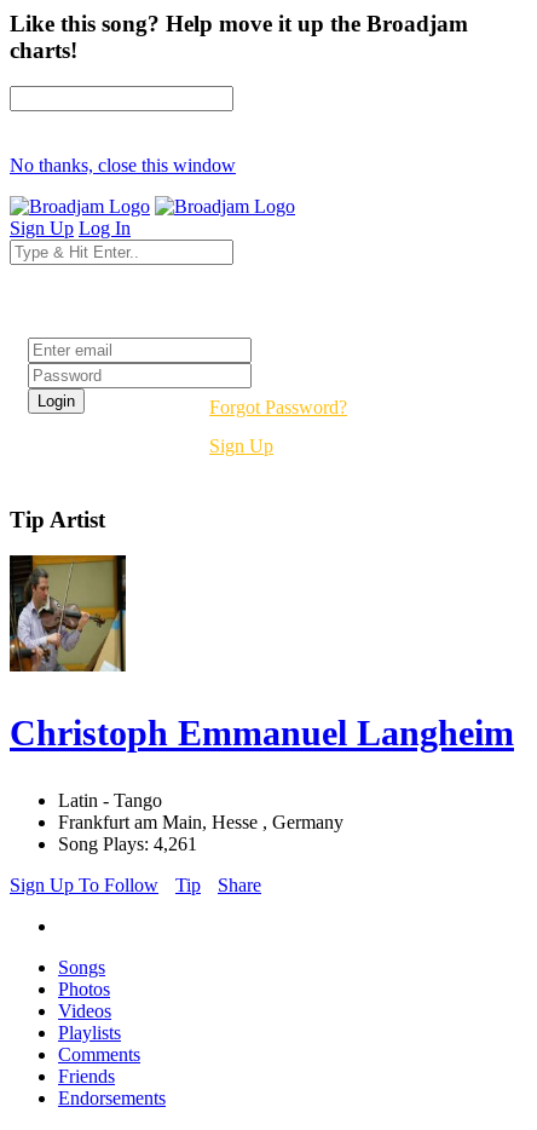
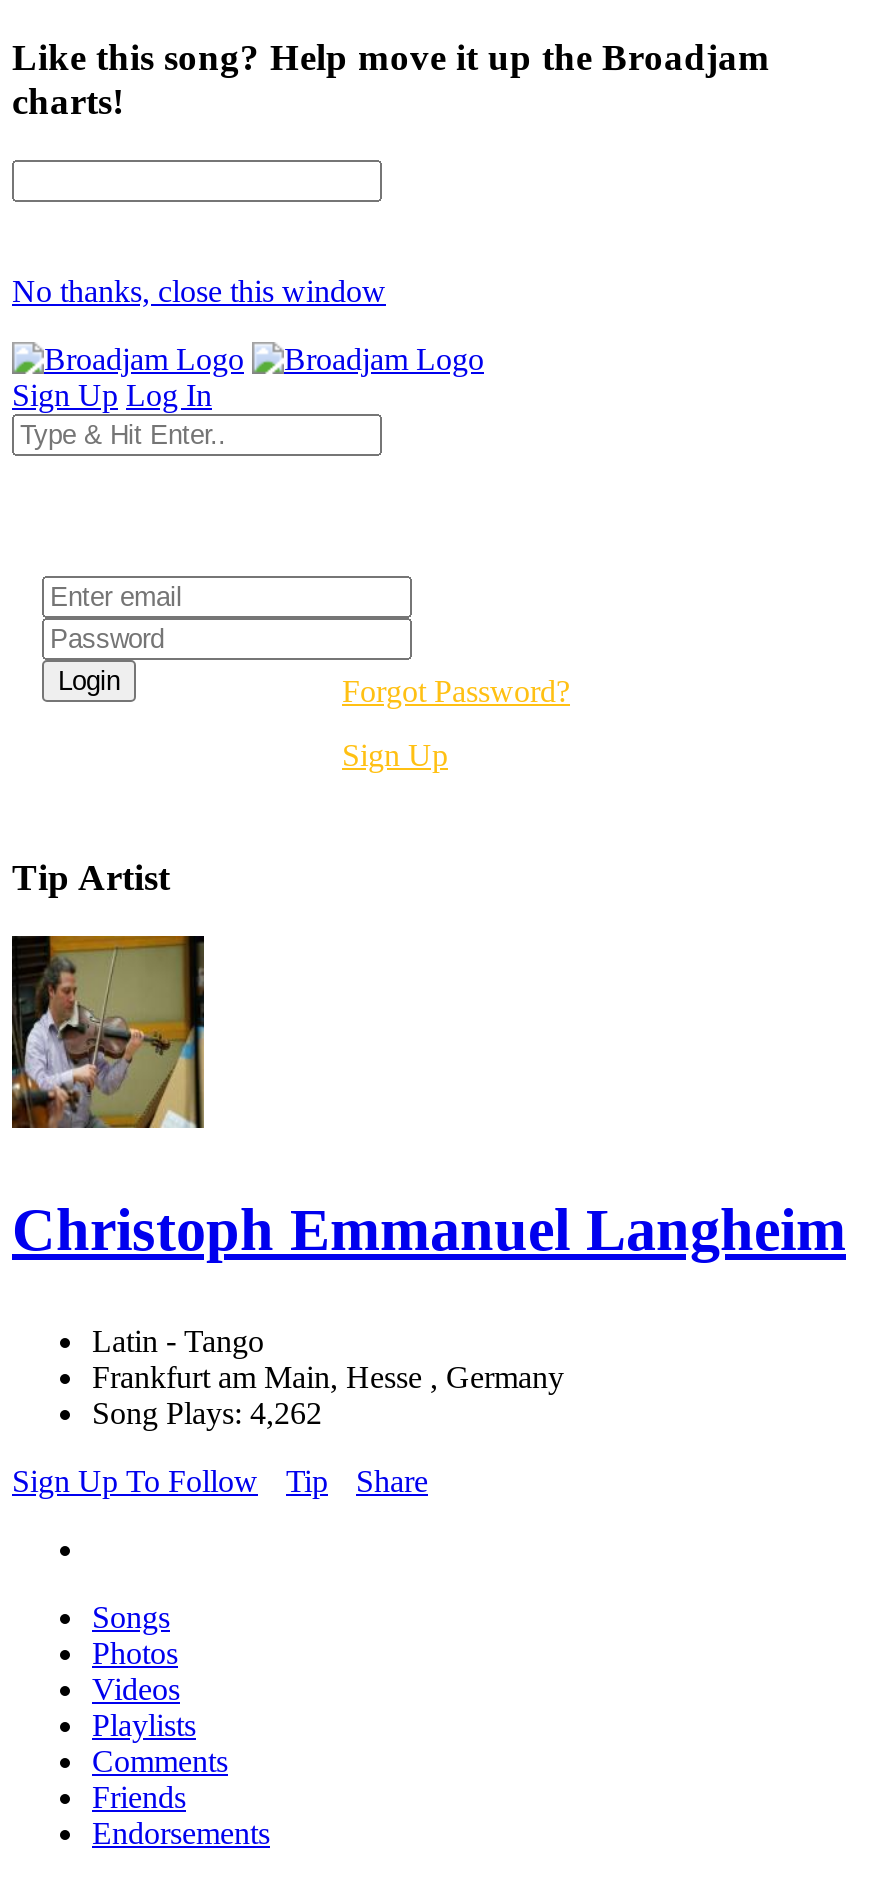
[58,834,197,855] Song Plays: 4,261 -> [92,1397,322,1431] Song Plays: 4,262

